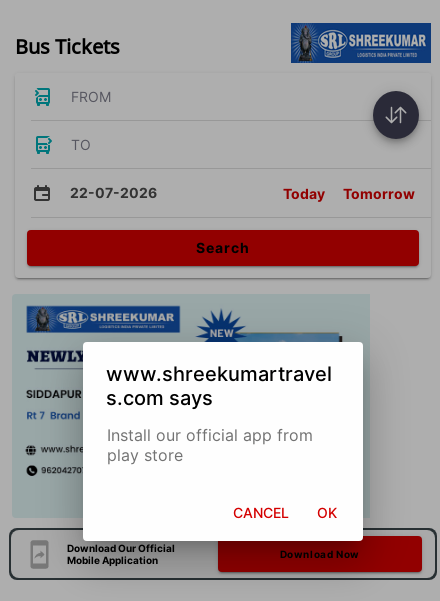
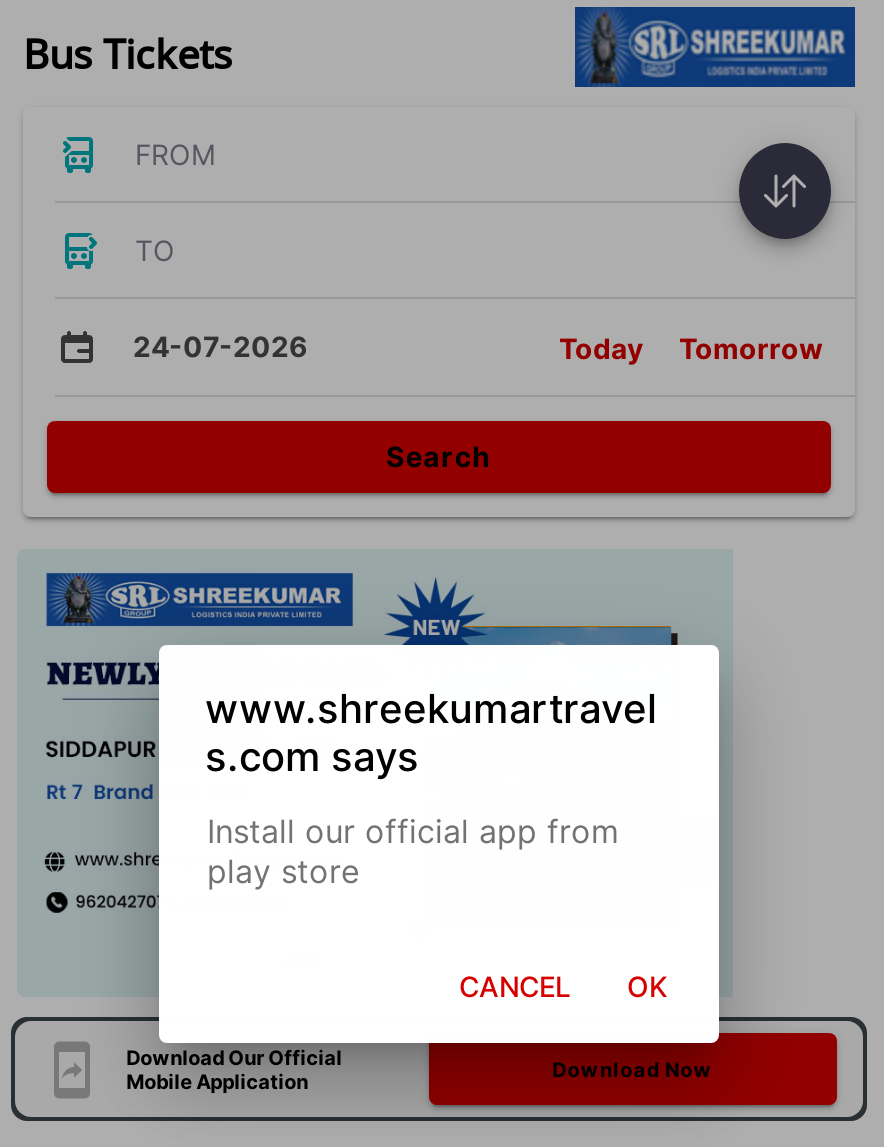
[70,184,157,201] 22-07-2026 -> [133,329,307,363] 24-07-2026

